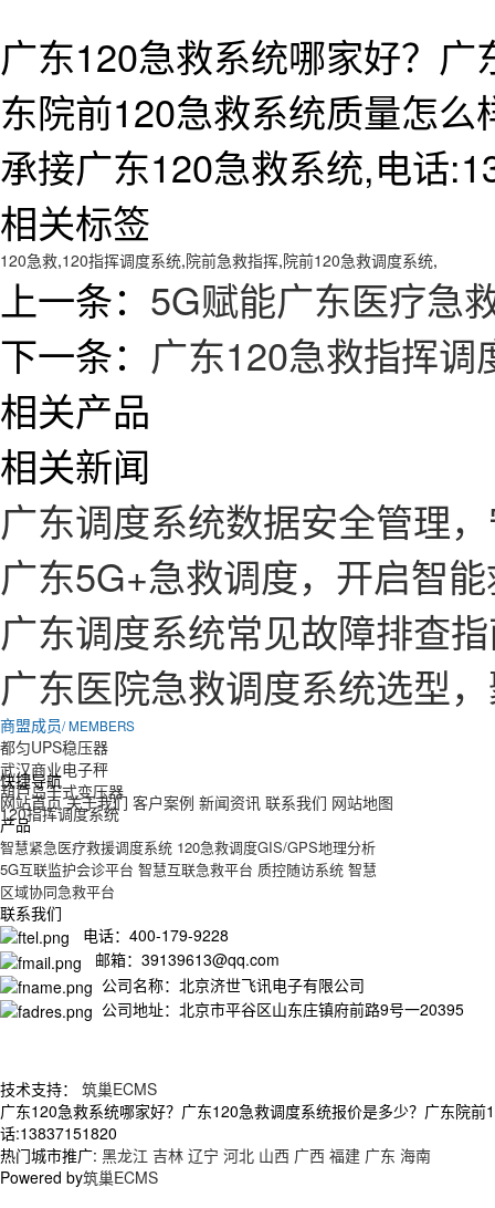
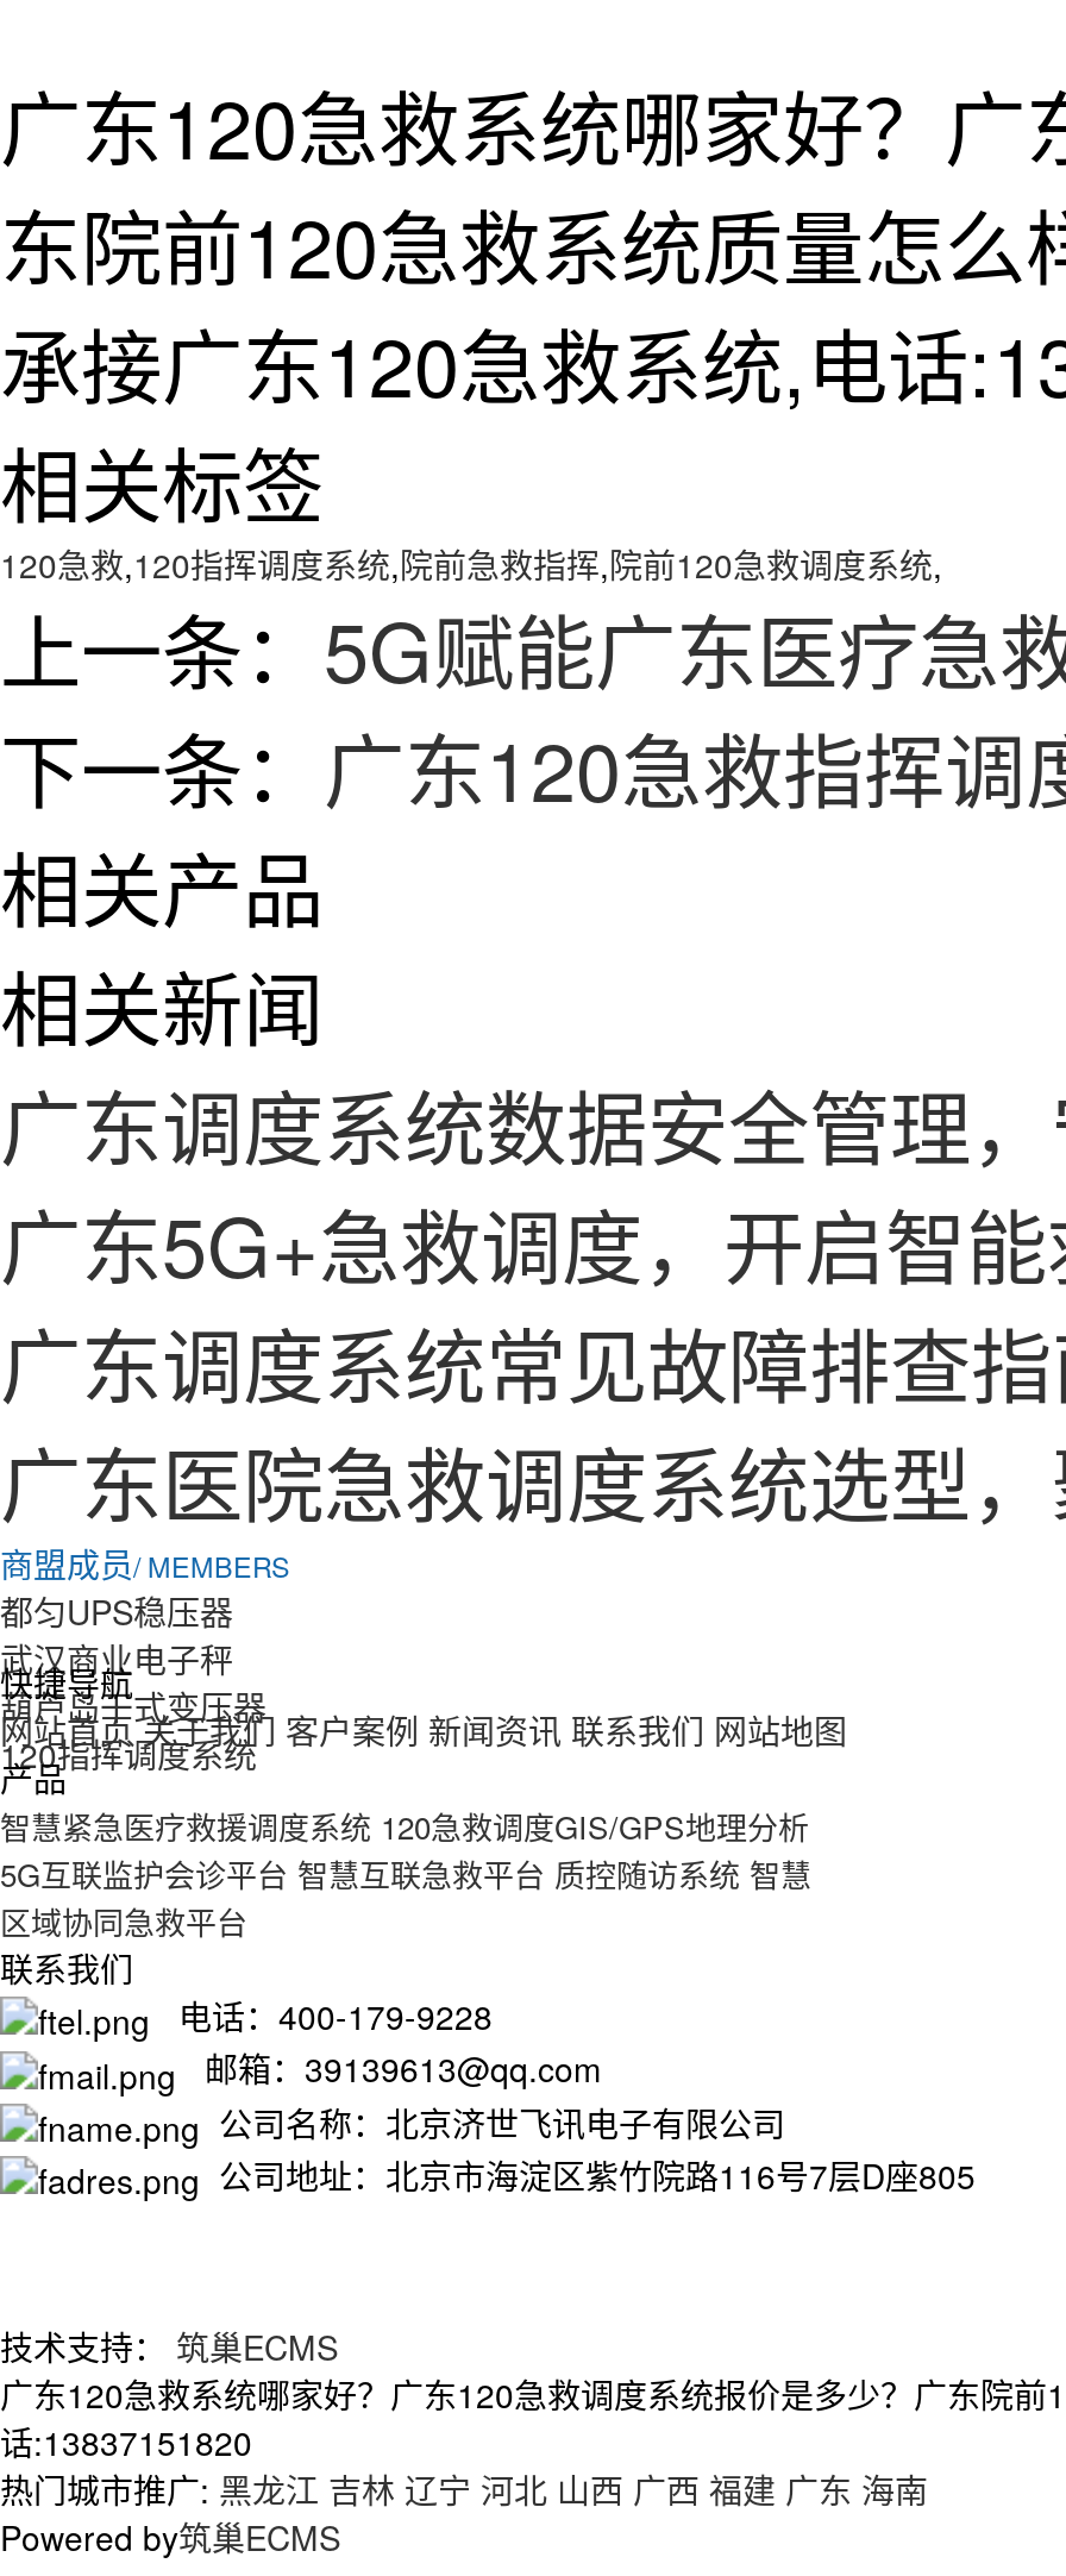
[93,998,464,1020] 公司地址：北京市平谷区山东庄镇府前路9号一20395 -> [200,2151,976,2199] 公司地址：北京市海淀区紫竹院路116号7层D座805

